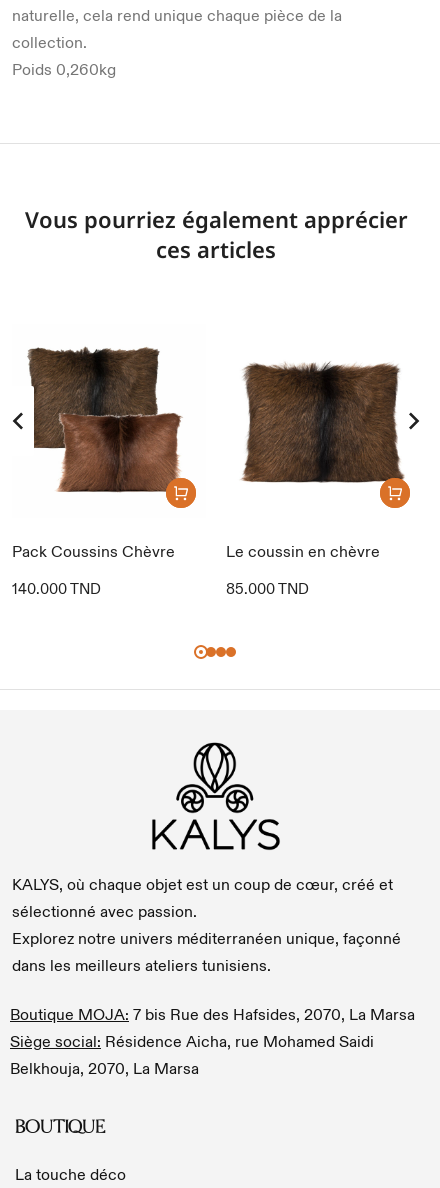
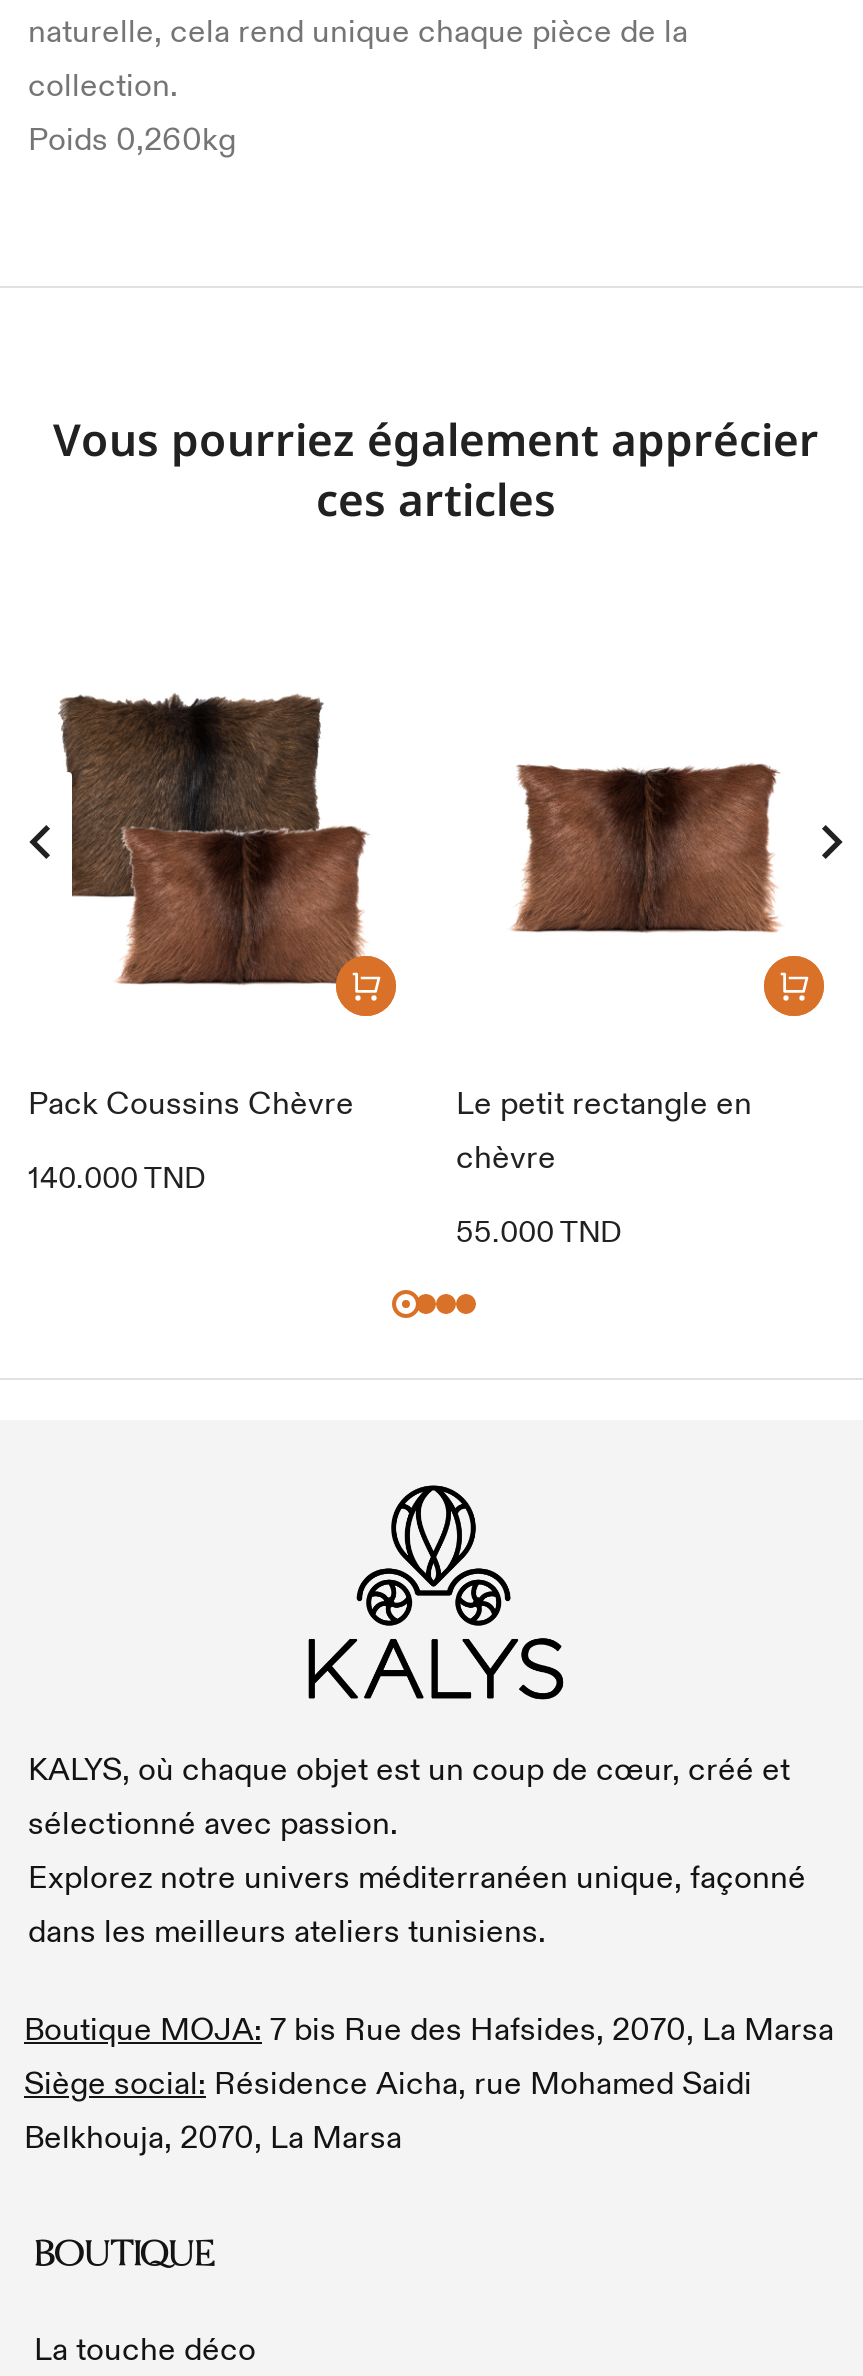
[241,362,405,484] [image] -> [490,726,812,966] [image]
[226,541,380,561] Le coussin en chèvre -> [456,1082,752,1176] Le petit rectangle en | chèvre
[226,579,309,598] 85.000 TND -> [456,1212,622,1250] 55.000 TND

